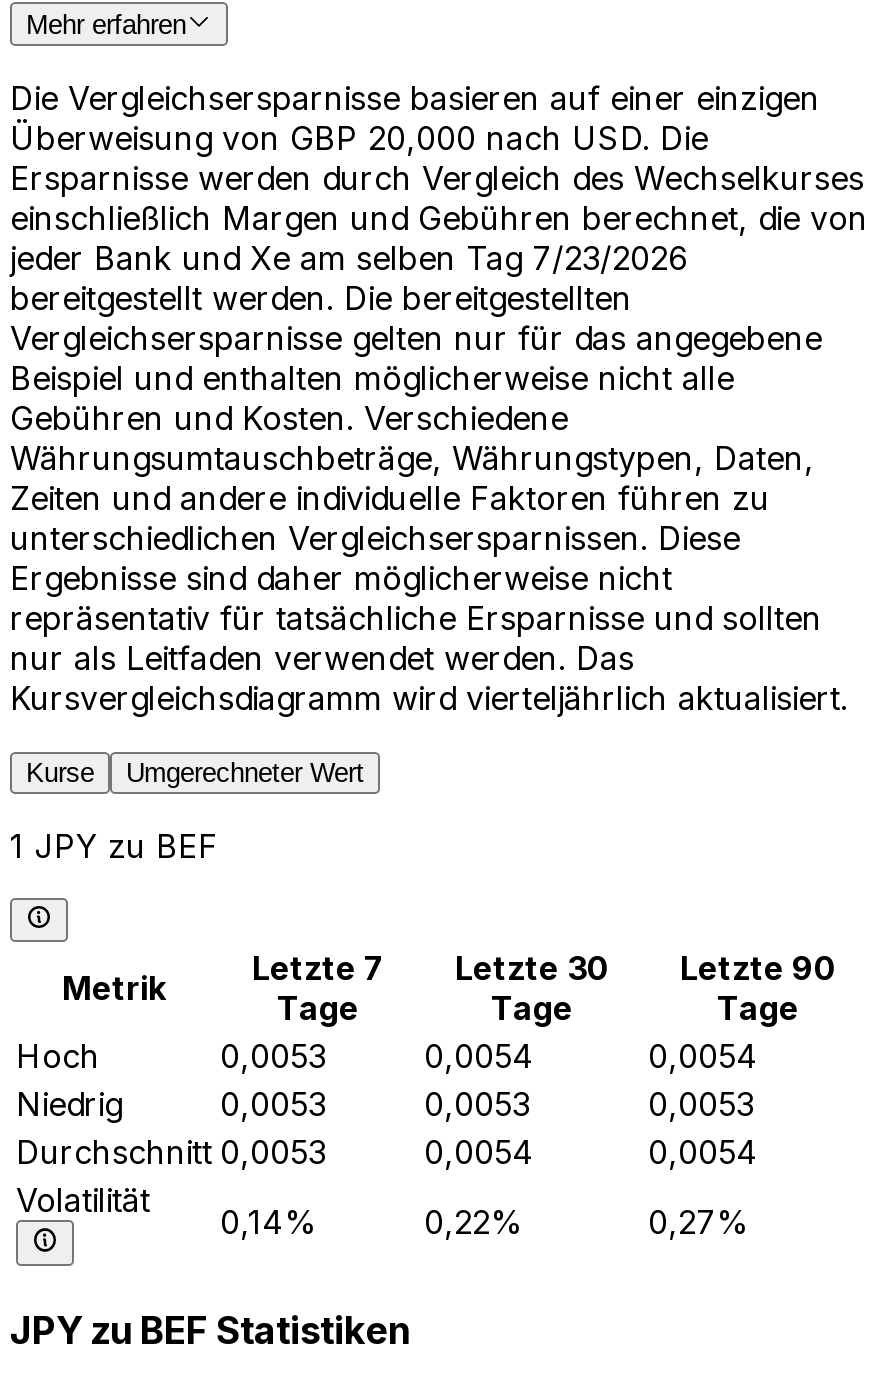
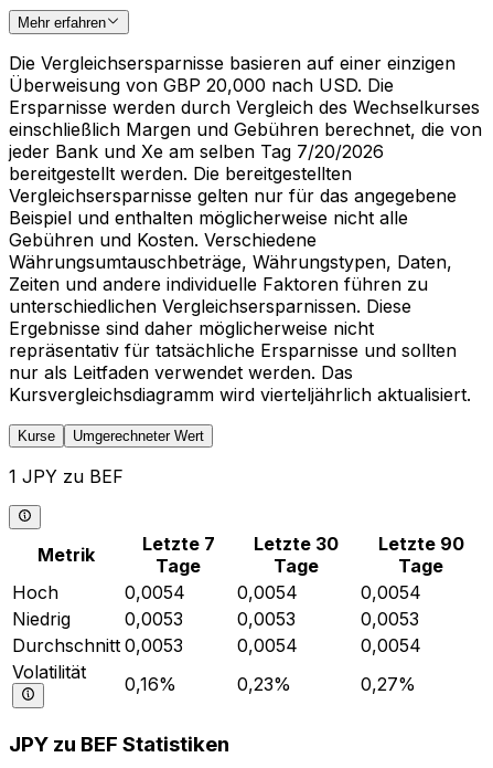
[10,238,688,278] jeder Bank und Xe am selben Tag 7/23/2026 -> [9,140,384,162] jeder Bank und Xe am selben Tag 7/20/2026
[220,1037,326,1077] 0,0053 -> [125,582,185,604] 0,0054
[220,1203,316,1243] 0,14% -> [125,673,176,695] 0,16%
[424,1203,522,1243] 0,22% -> [237,673,291,695] 0,23%

